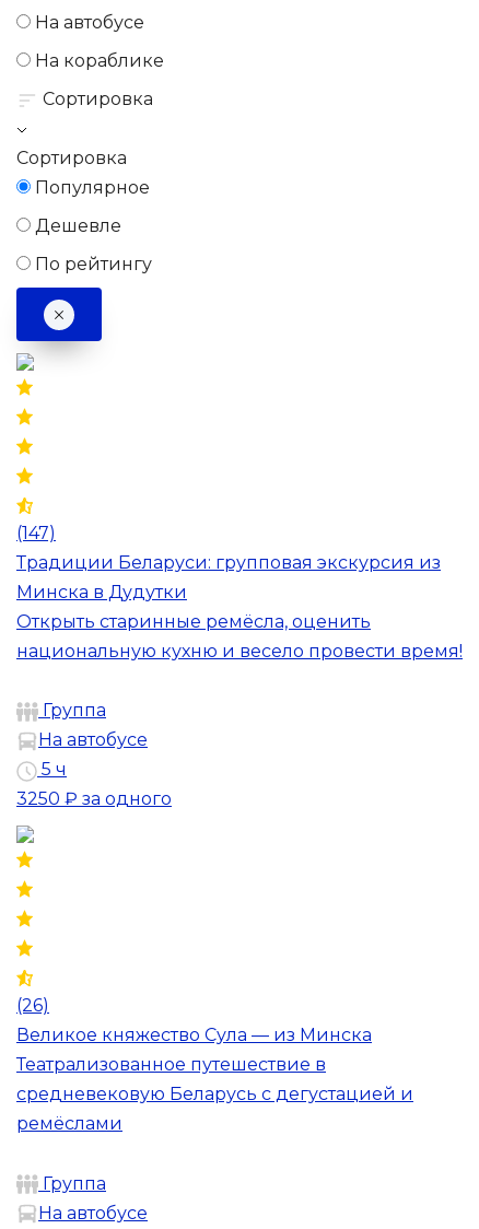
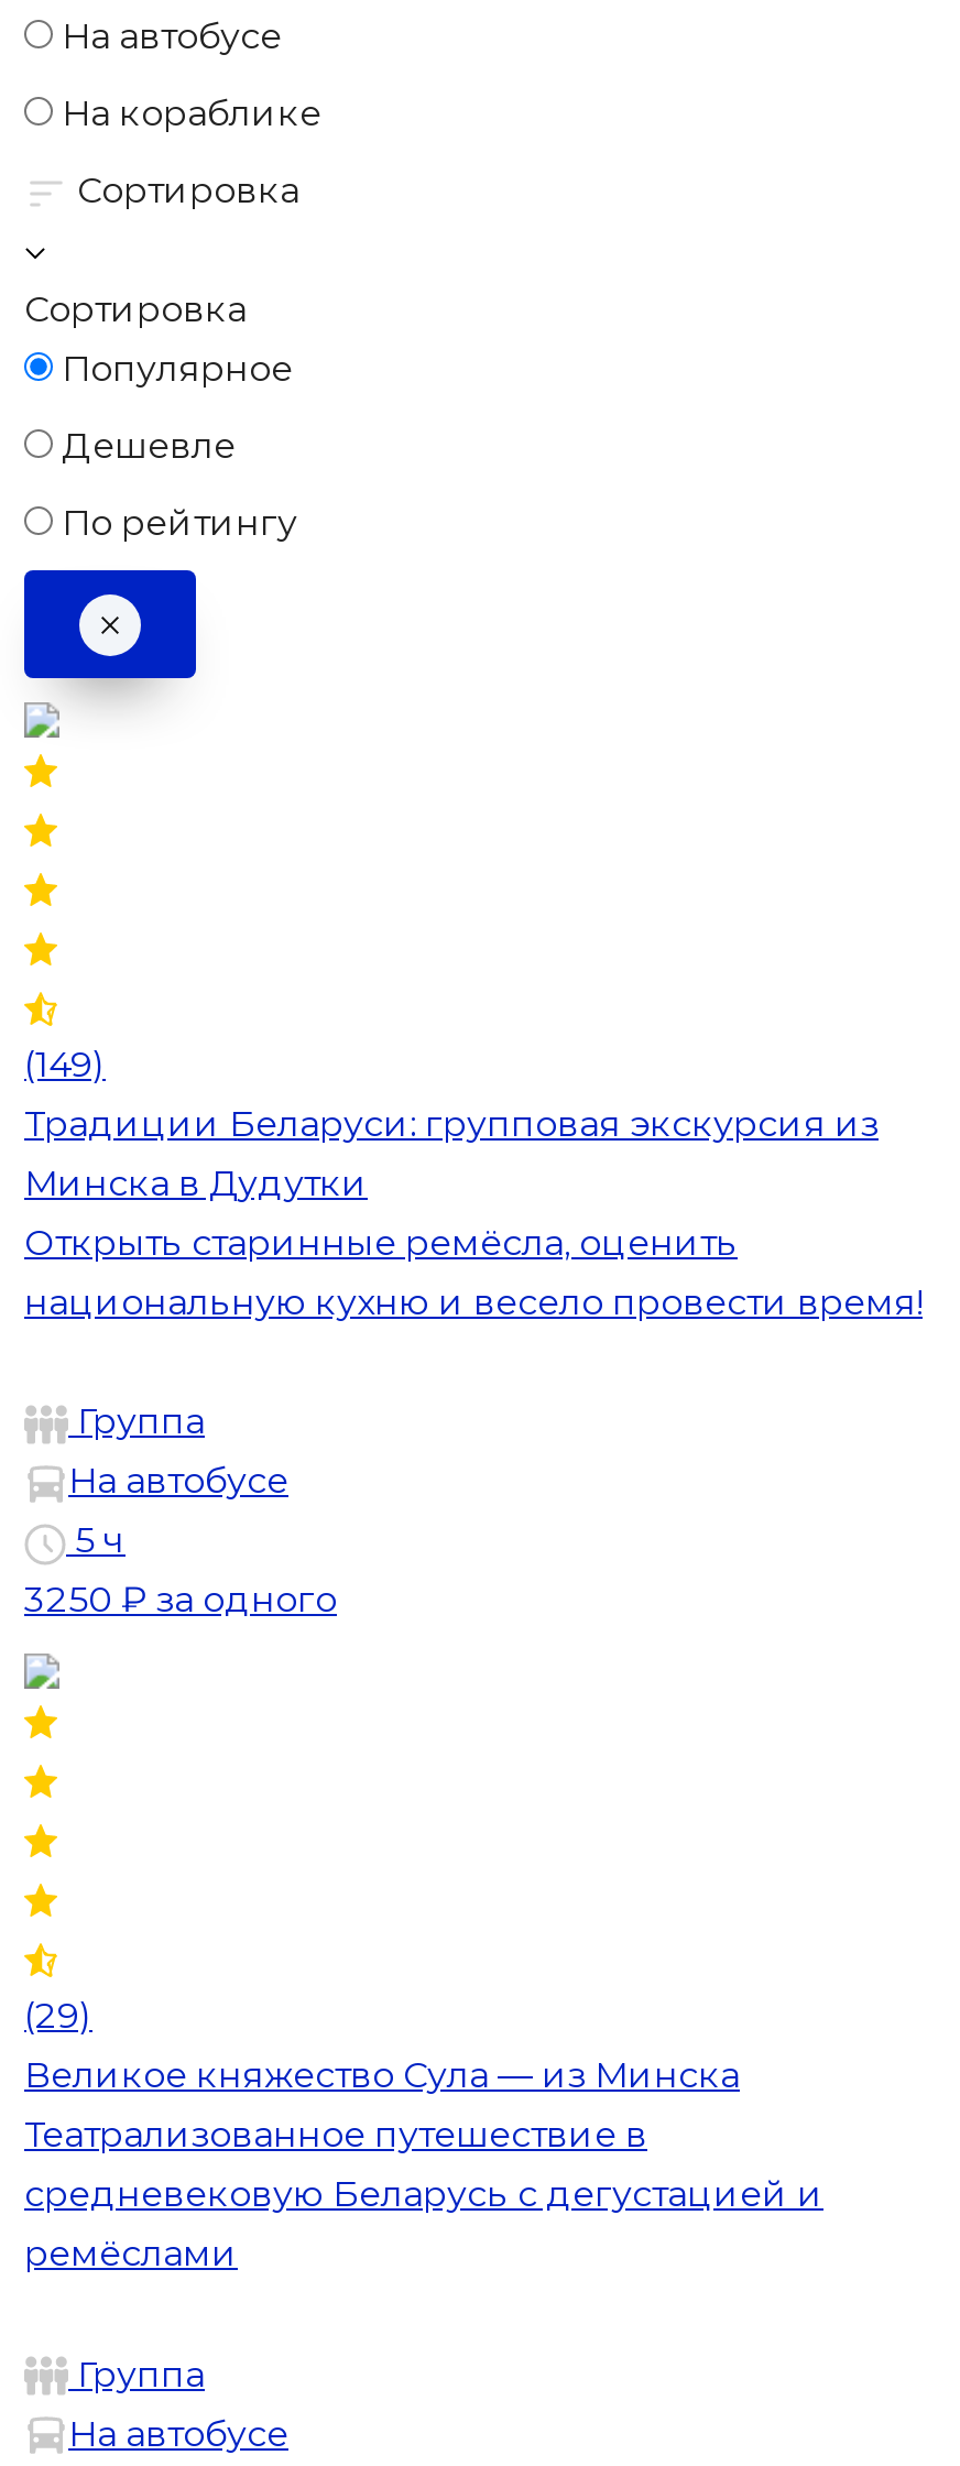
[16,523,56,544] (147) -> [24,1044,106,1086] (149)
[16,995,49,1016] (26) -> [24,1996,92,2038] (29)

